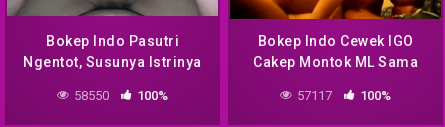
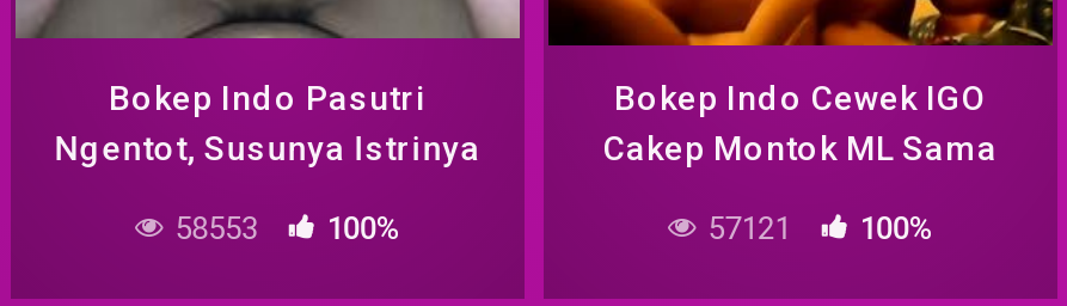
[71,88,168,103] 58550 100% -> [168,211,400,247] 58553 100%
[294,88,391,103] 57117 100% -> [701,211,933,247] 57121 100%

